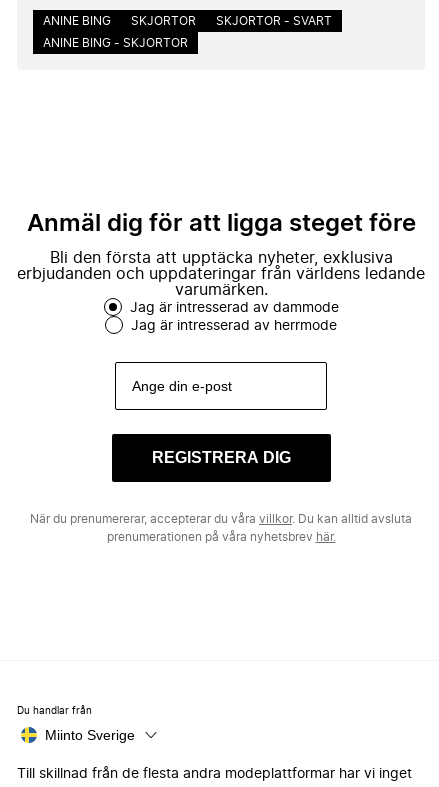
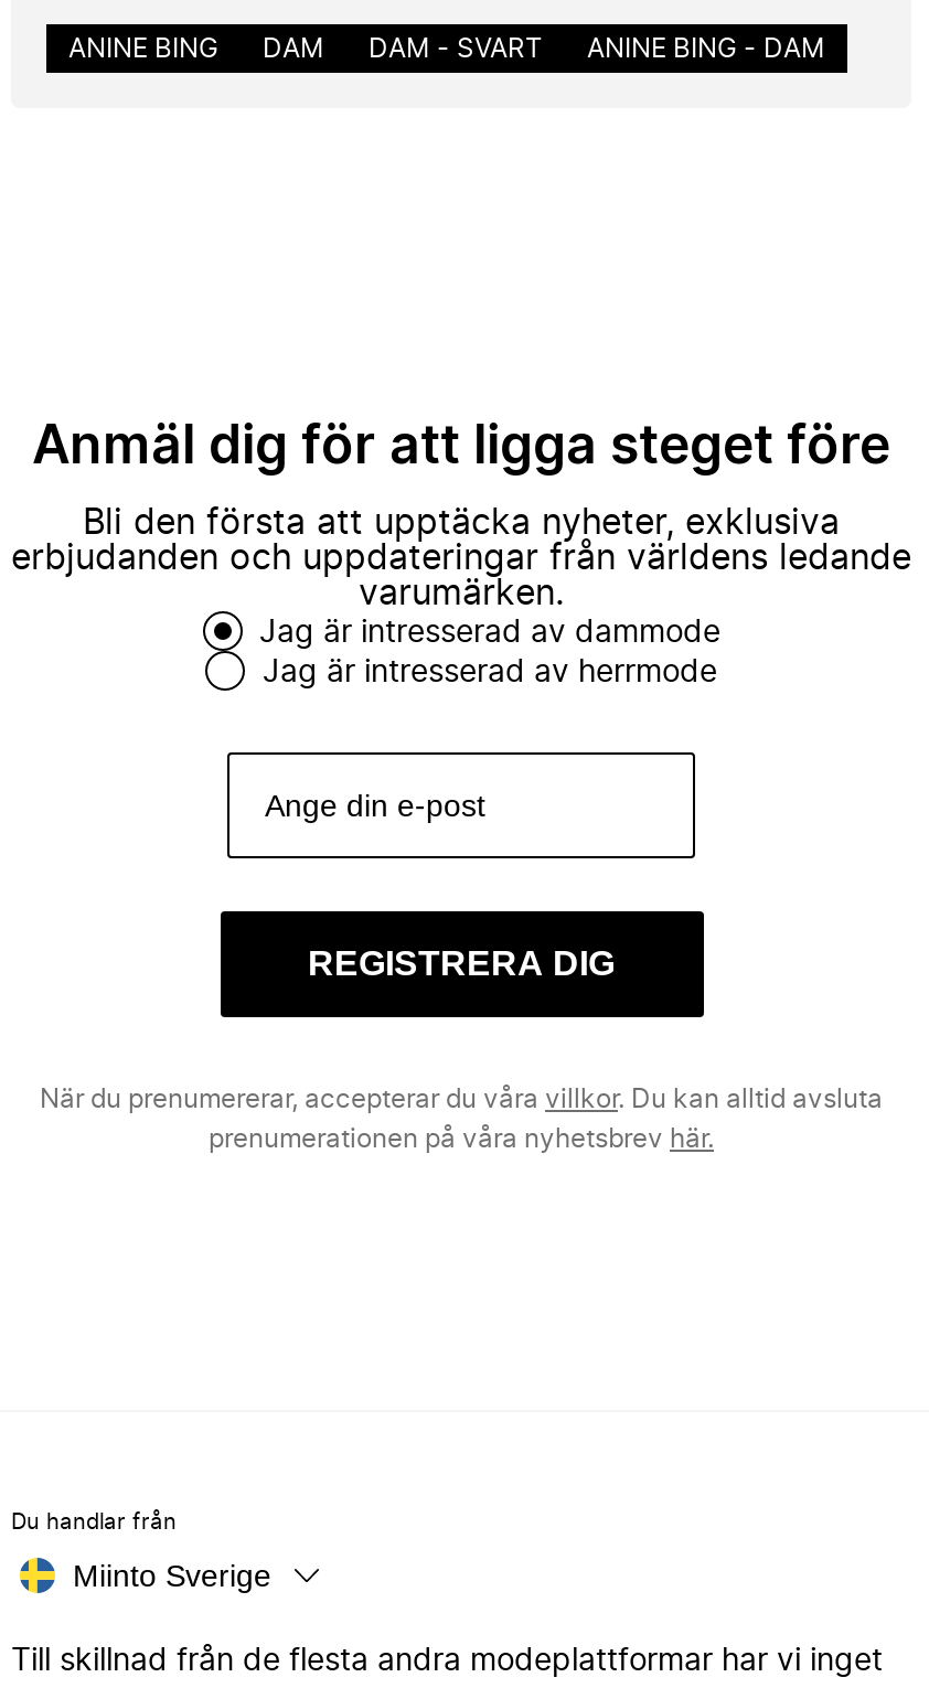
[43,15,332,49] SKJORTOR | SKJORTOR - SVART | ANINE BING - SKJORTOR -> [263,35,825,62] DAM | DAM - SVART | ANINE BING - DAM

